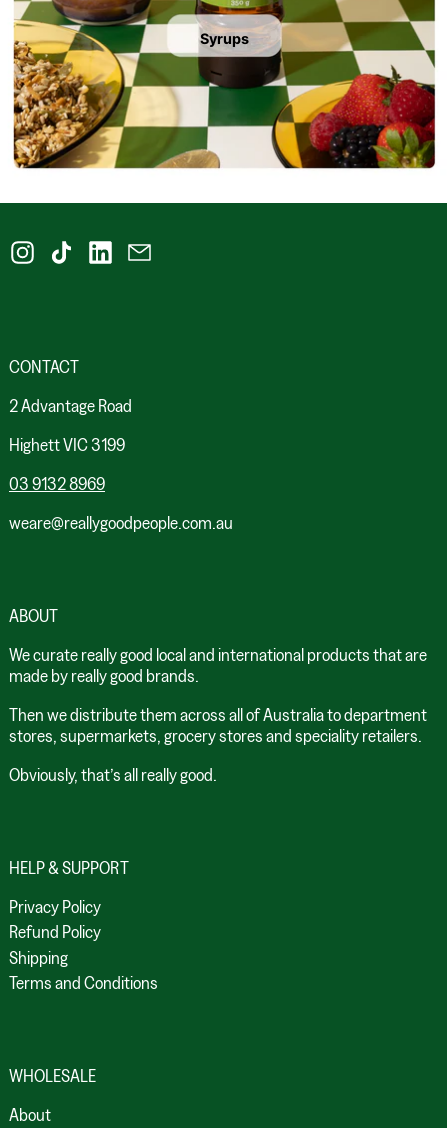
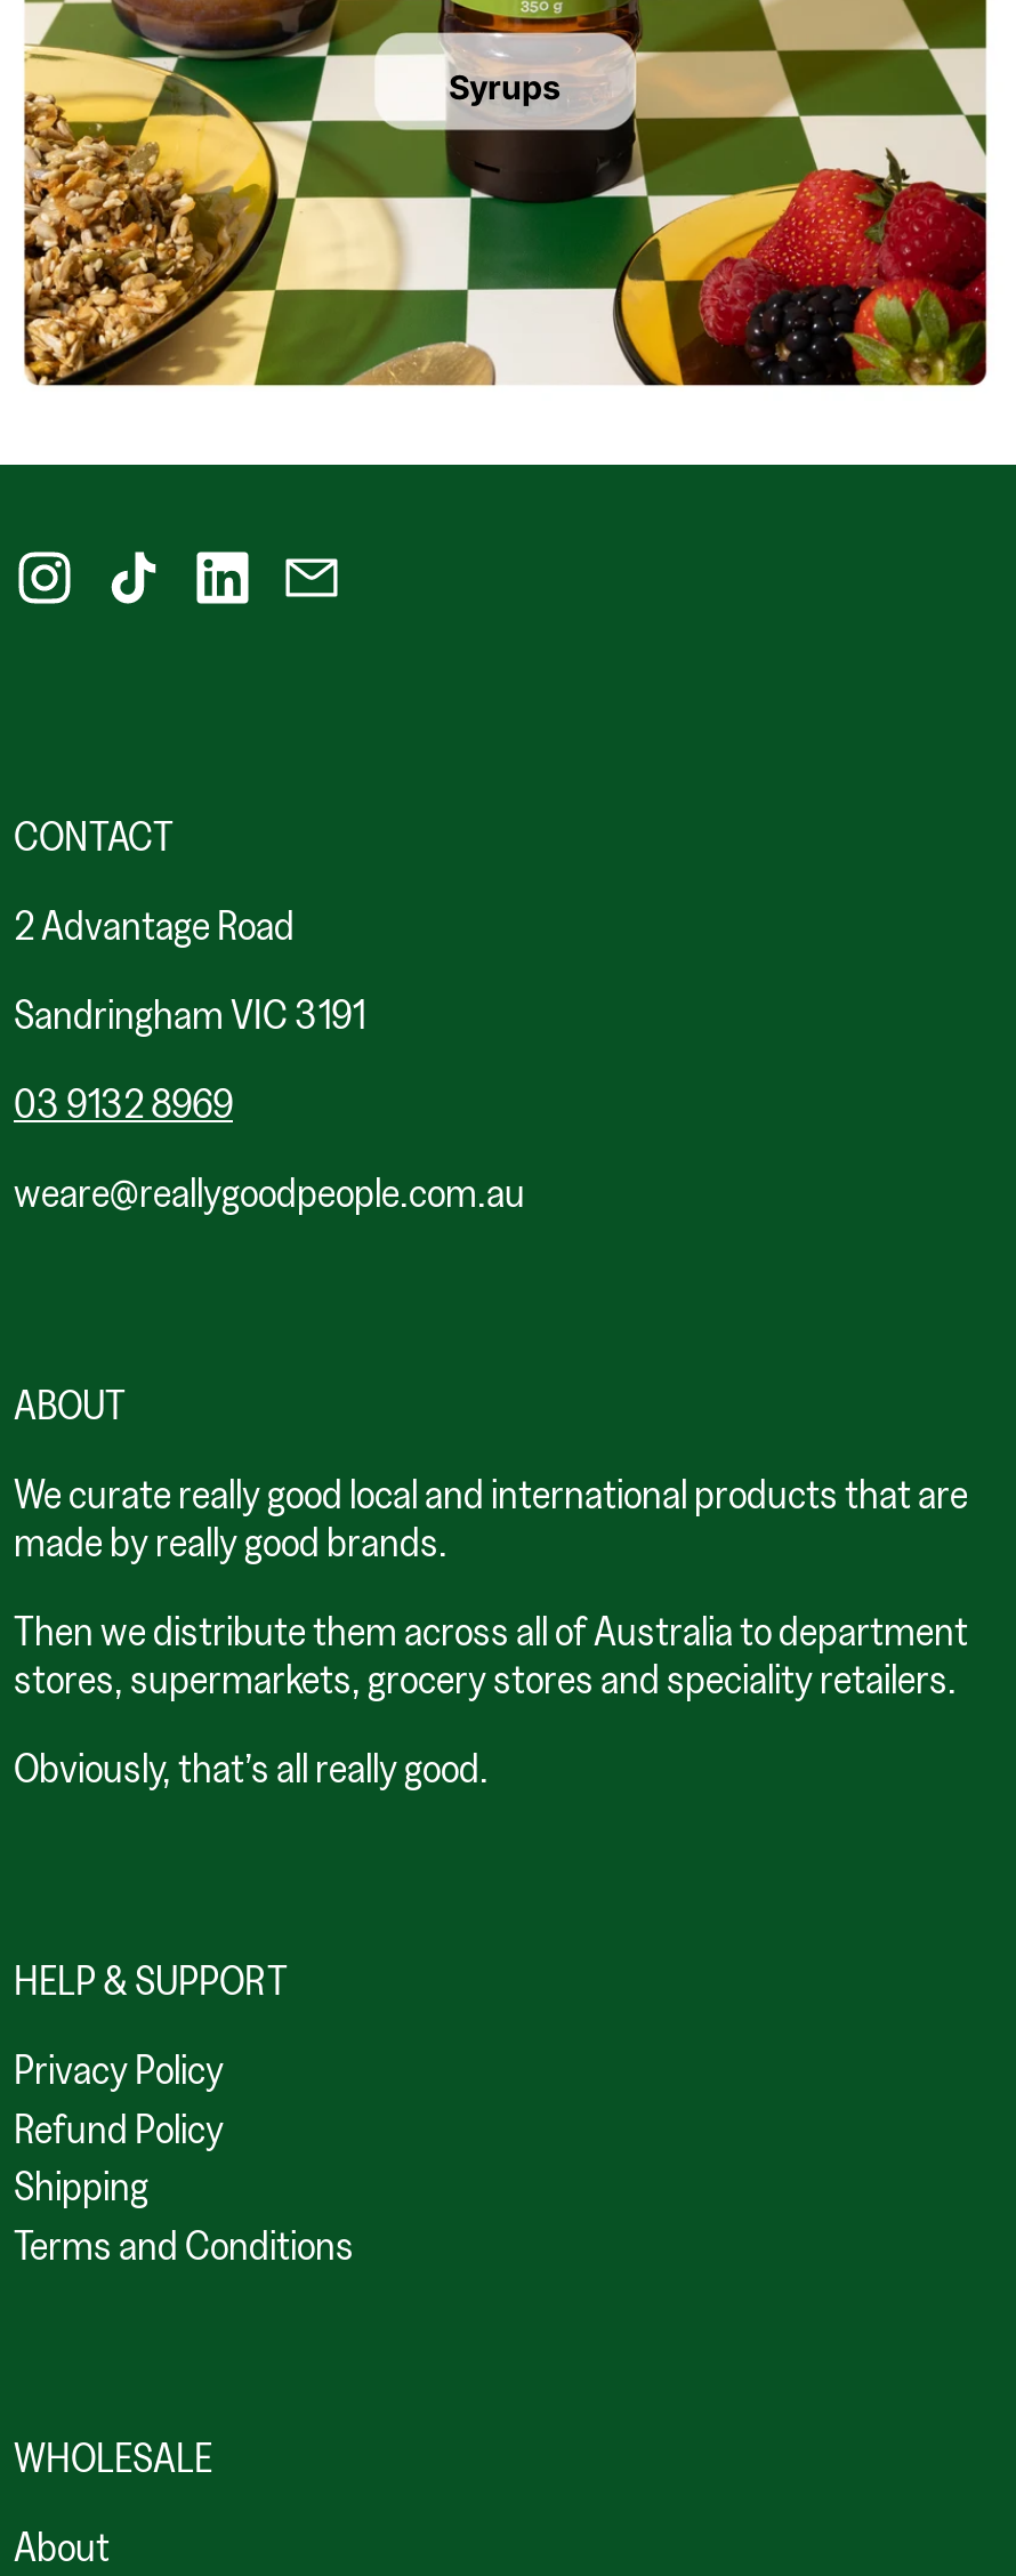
[9,435,125,454] Highett VIC 3199 -> [14,993,365,1037] Sandringham VIC 3191

